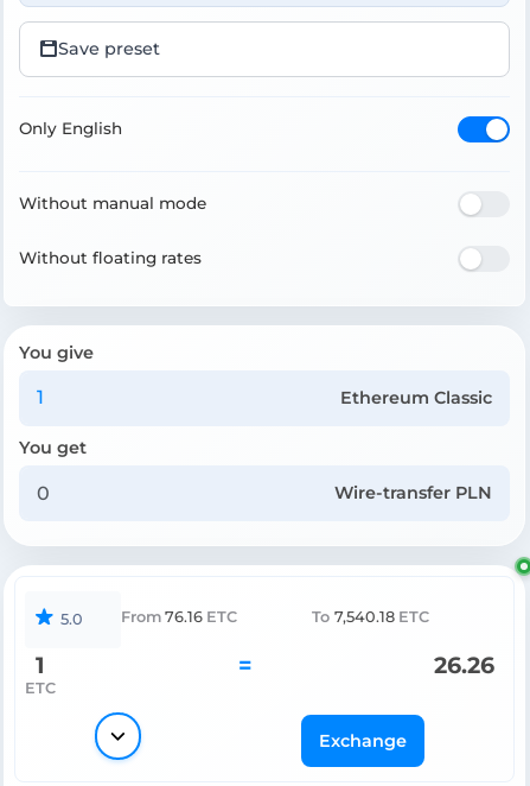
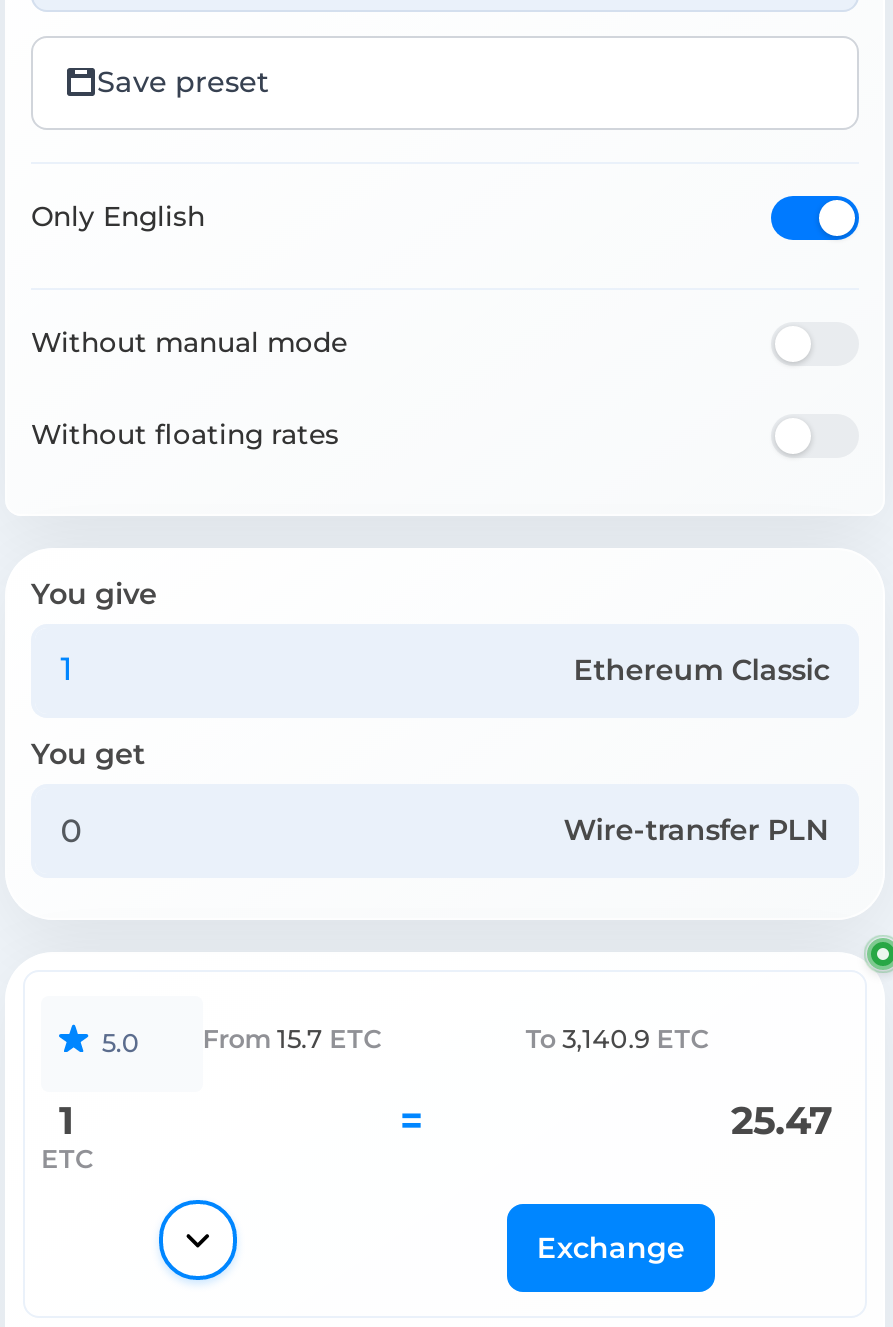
[121,608,237,626] From 76.16 ETC -> [203,1024,381,1054] From 15.7 ETC
[312,608,429,626] To 7,540.18 ETC -> [526,1024,709,1054] To 3,140.9 ETC
[434,651,494,679] 26.26 -> [731,1096,833,1144] 25.47

